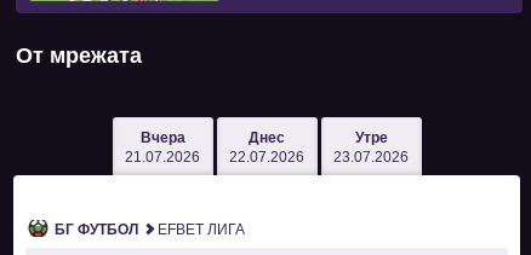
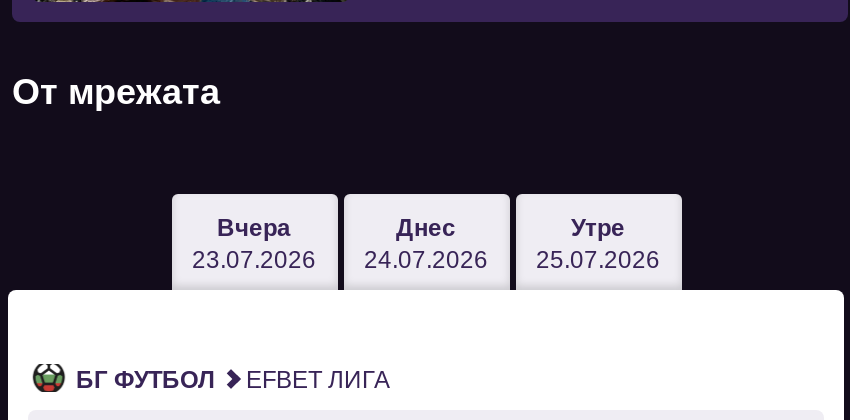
[125,149,200,166] 21.07.2026 -> [192,246,316,274] 23.07.2026
[229,149,304,166] 22.07.2026 -> [364,246,488,274] 24.07.2026
[333,149,409,166] 23.07.2026 -> [536,246,660,274] 25.07.2026

